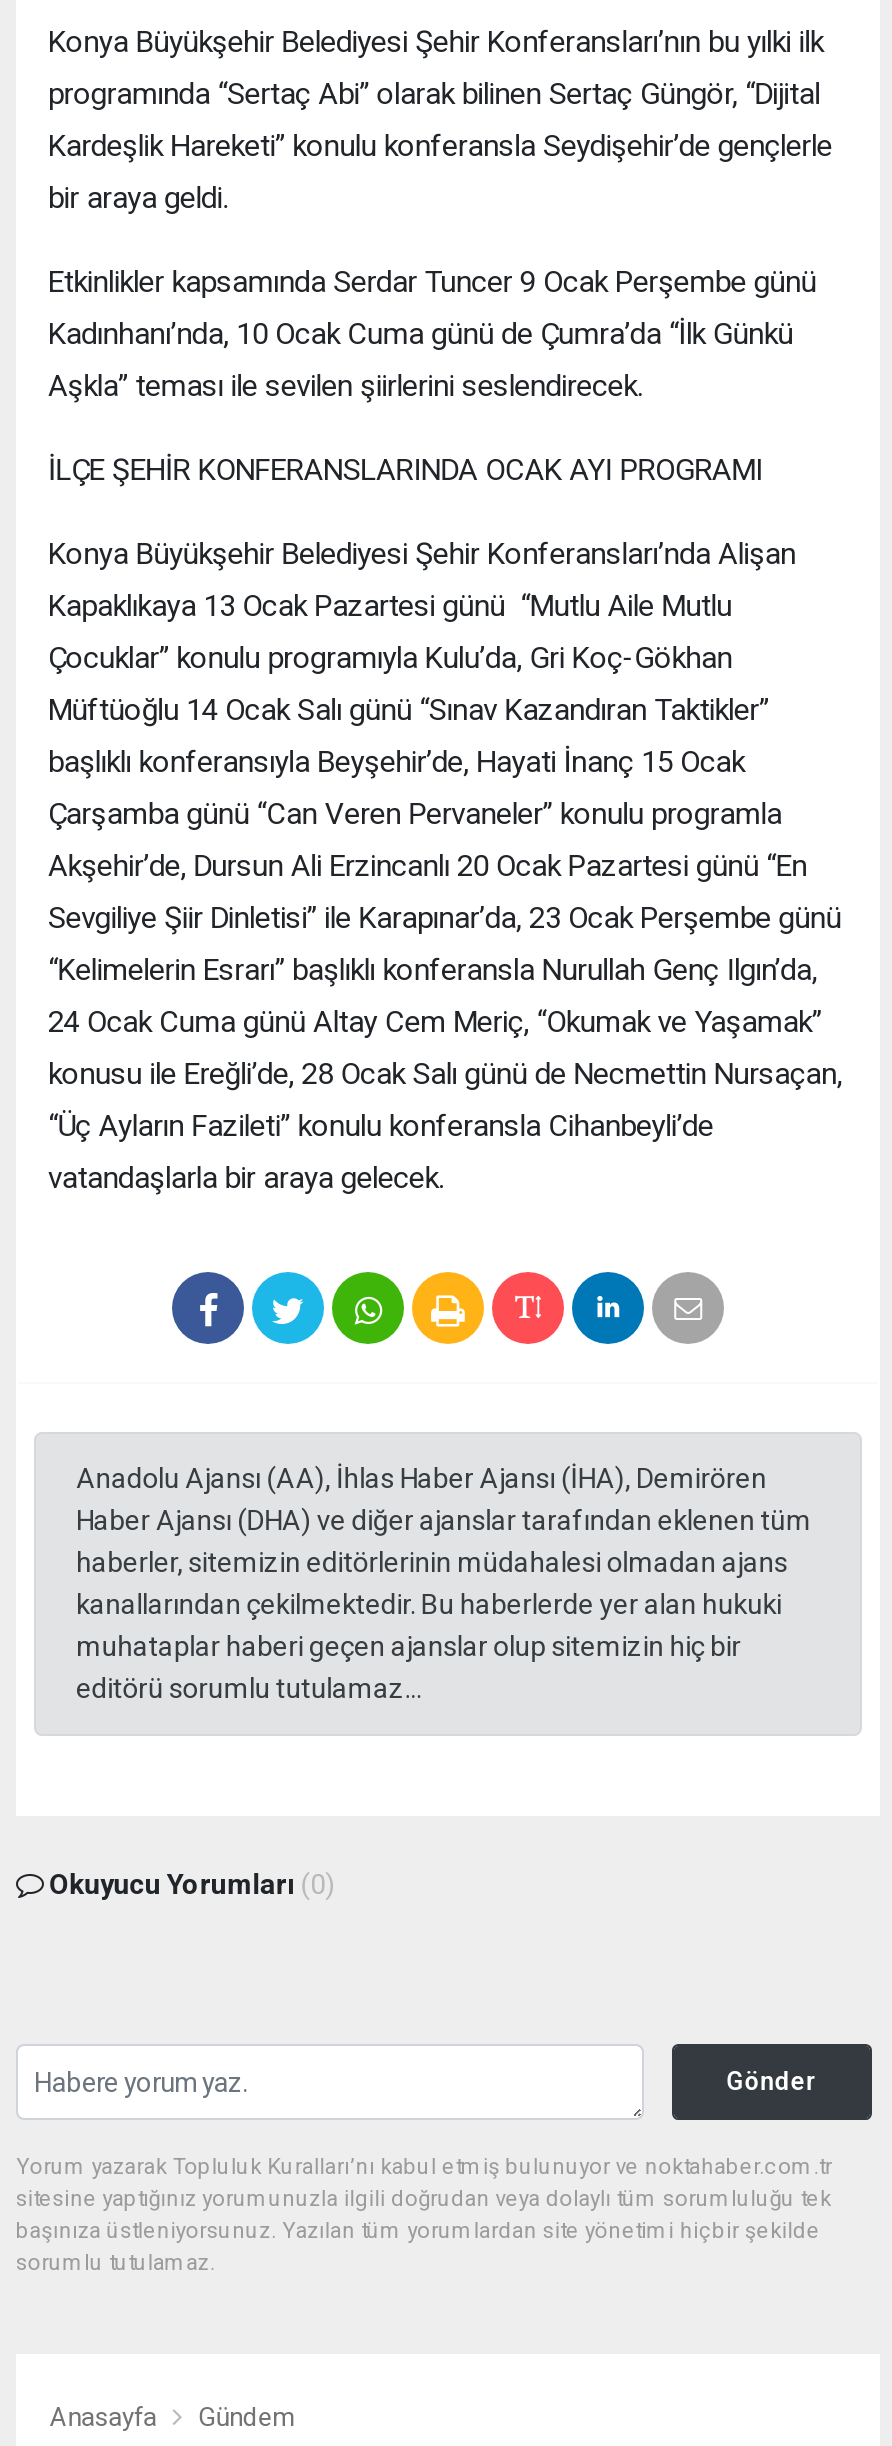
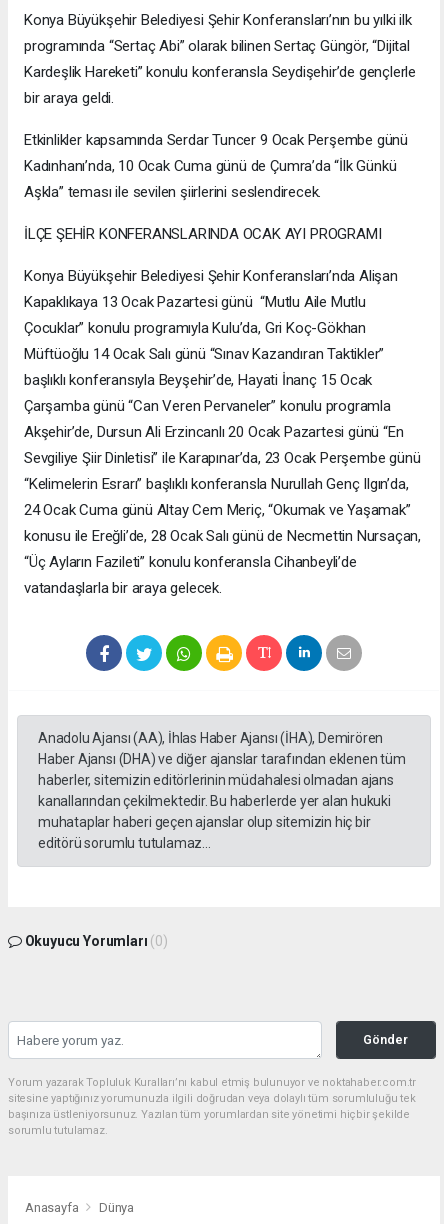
[198,2402,294,2432] Gündem -> [99,1200,134,1215] Dünya

